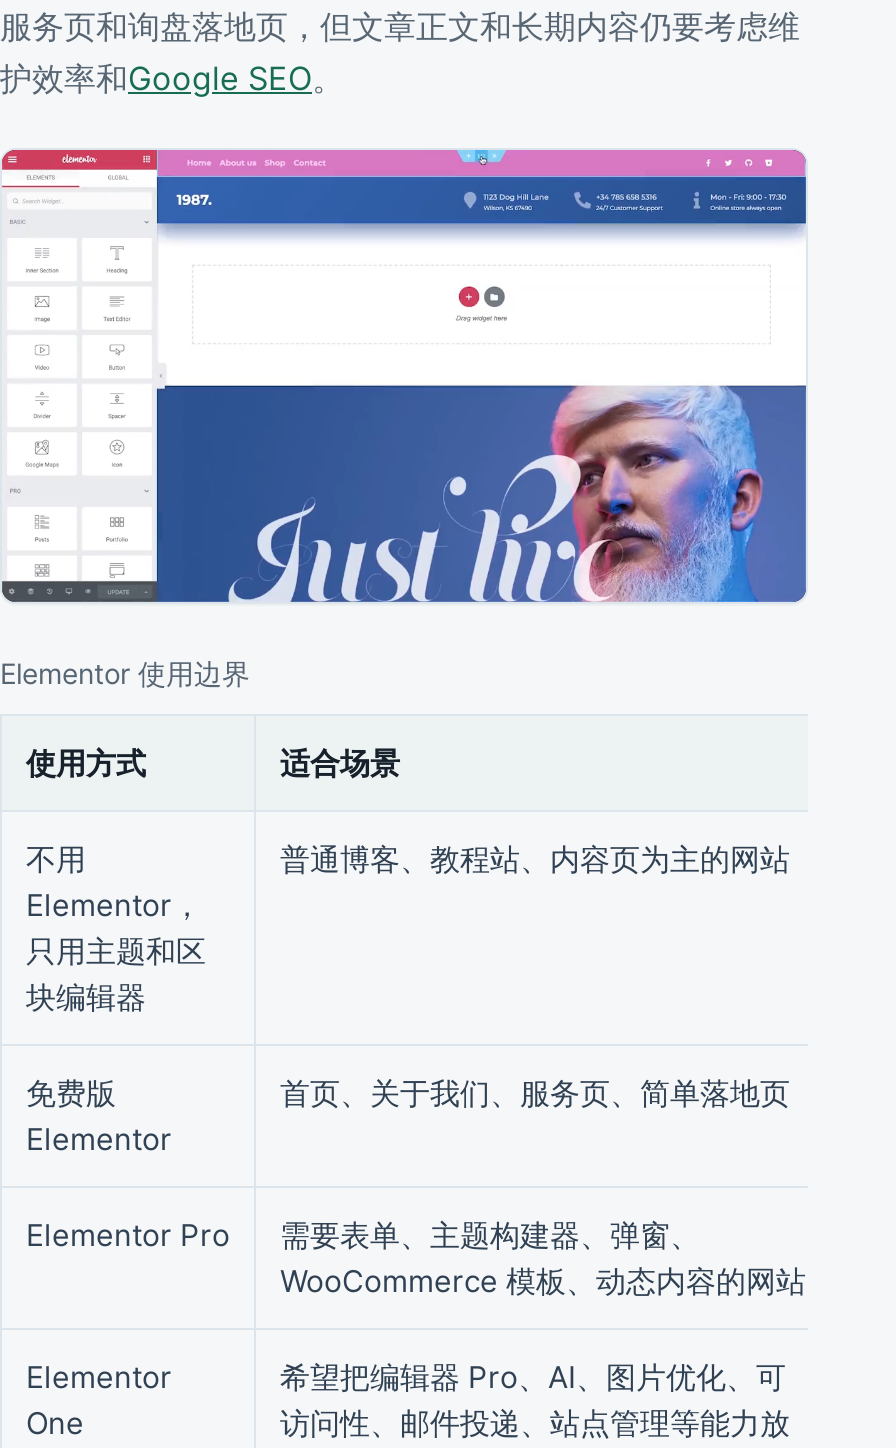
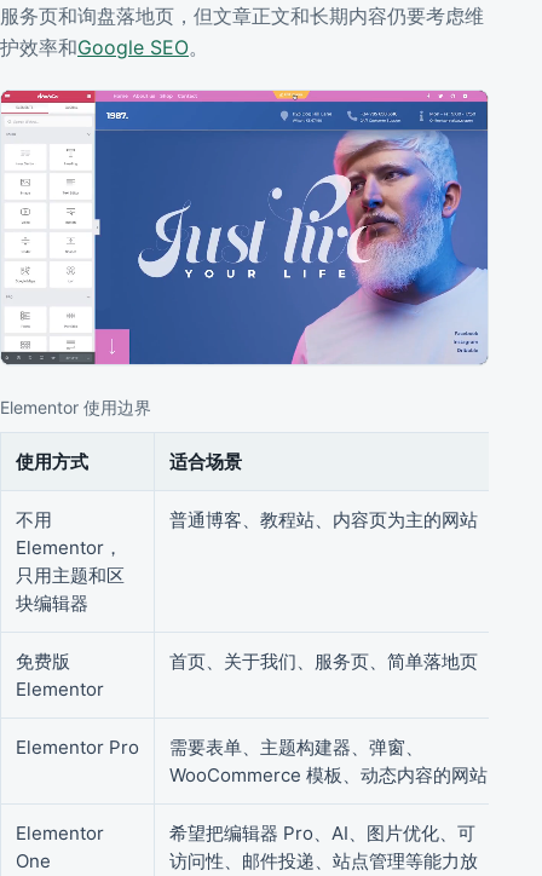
[154,148,806,604] [image] -> [88,90,489,365] [image]

